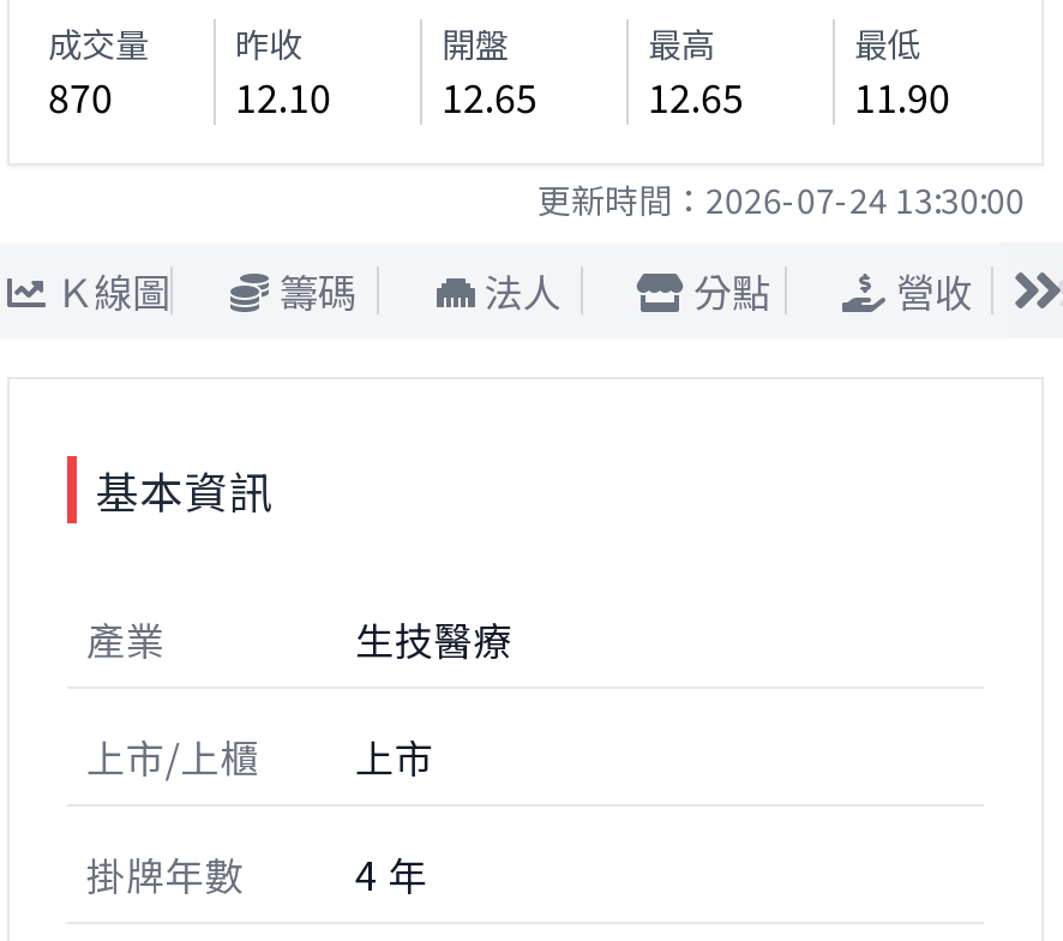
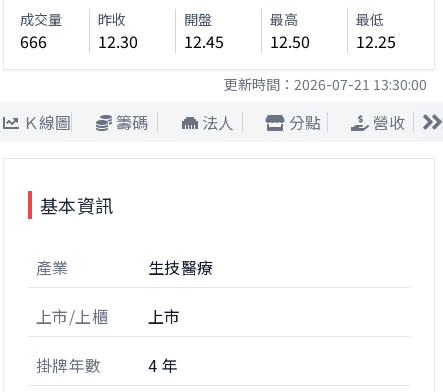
[48,67,113,125] 870 -> [20,29,47,53] 666
[235,67,331,125] 12.10 -> [98,29,138,53] 12.30
[442,67,537,125] 12.65 -> [184,29,224,53] 12.45
[648,67,744,125] 12.65 -> [270,29,310,53] 12.50
[854,67,950,125] 11.90 -> [356,29,396,53] 12.25
[537,175,1025,223] 更新時間：2026-07-24 13:30:00 -> [224,74,427,94] 更新時間：2026-07-21 13:30:00

